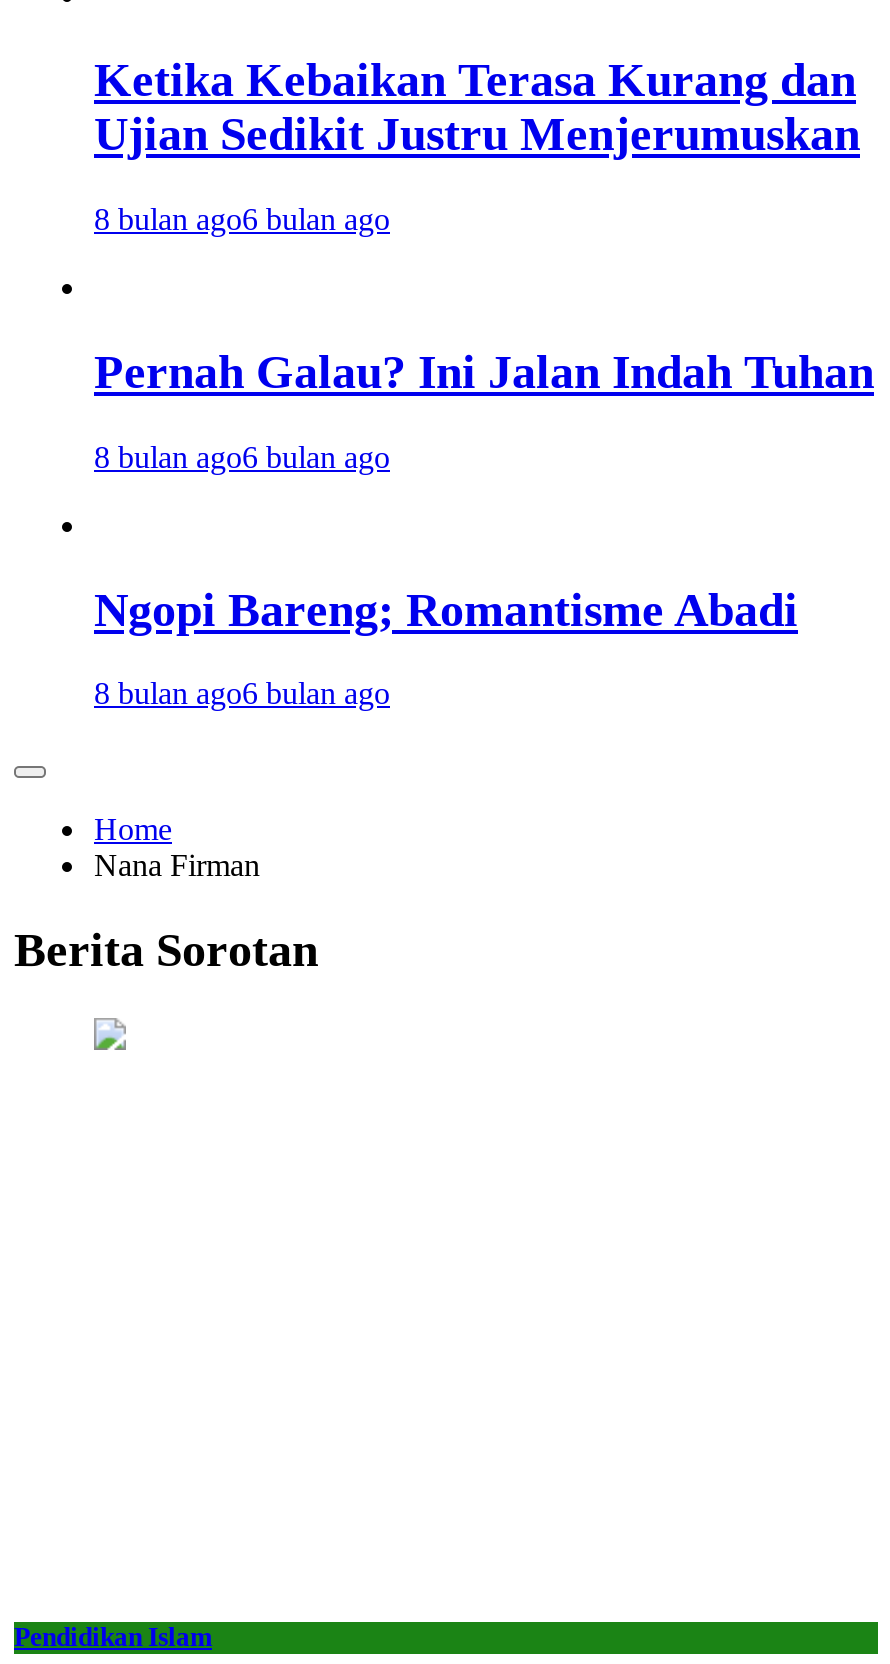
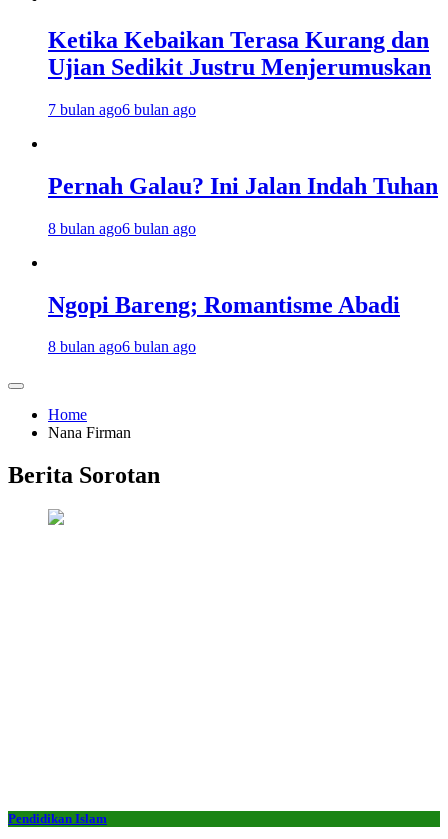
[94,202,390,236] 8 bulan ago6 bulan ago -> [48,101,196,118] 7 bulan ago6 bulan ago

